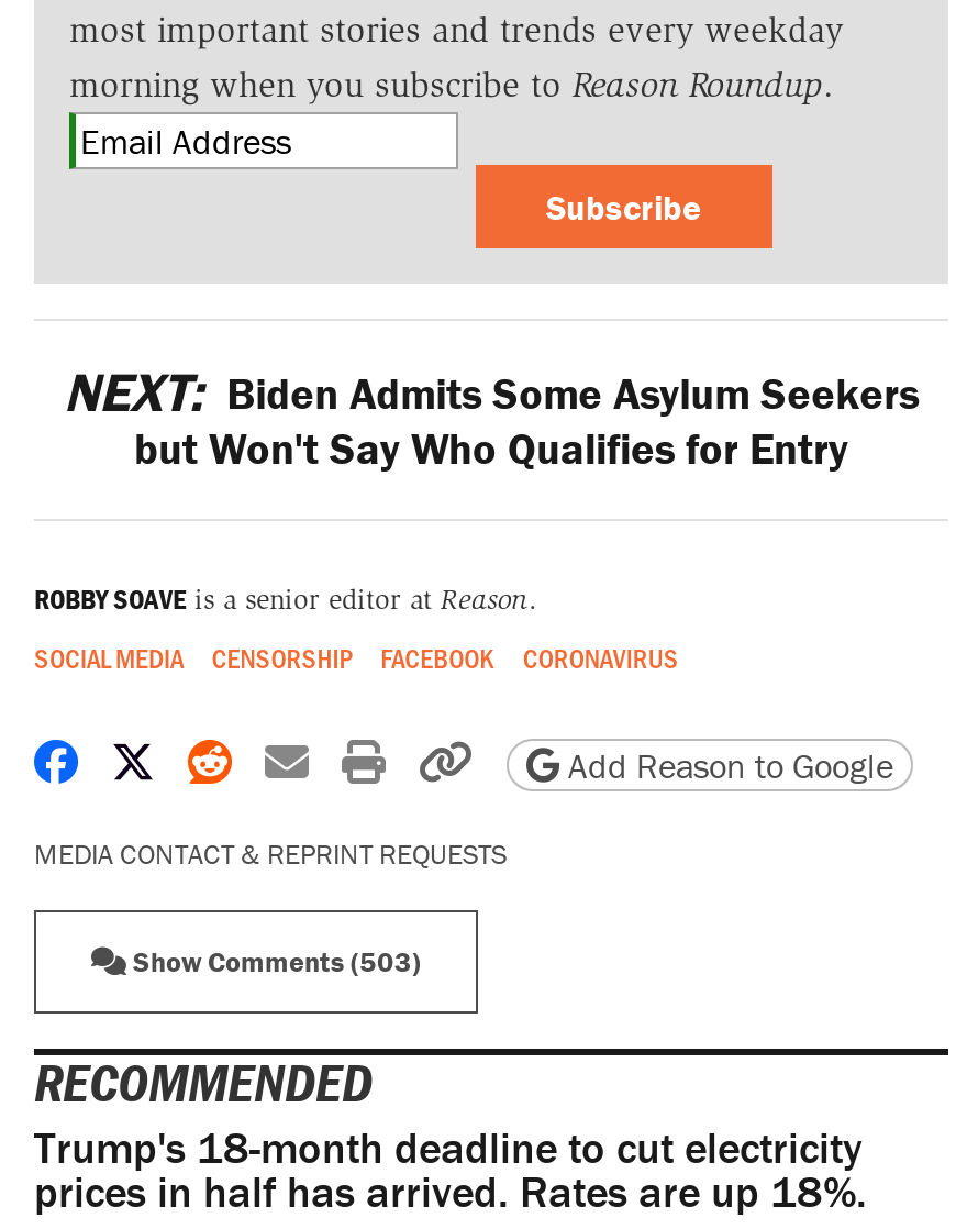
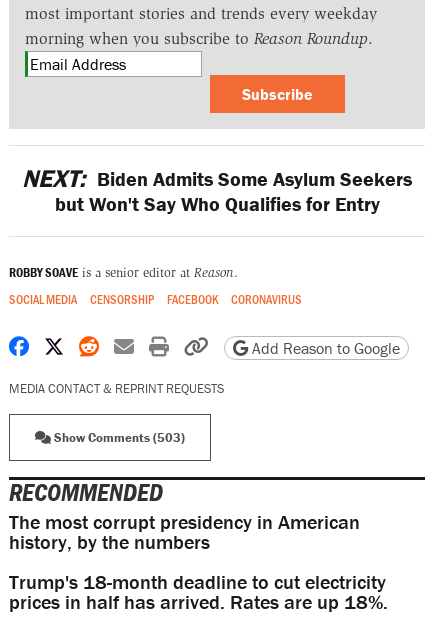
none -> [9,509,360,554] The most corrupt presidency in American | history, by the numbers

